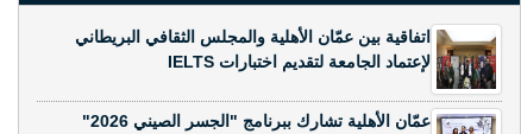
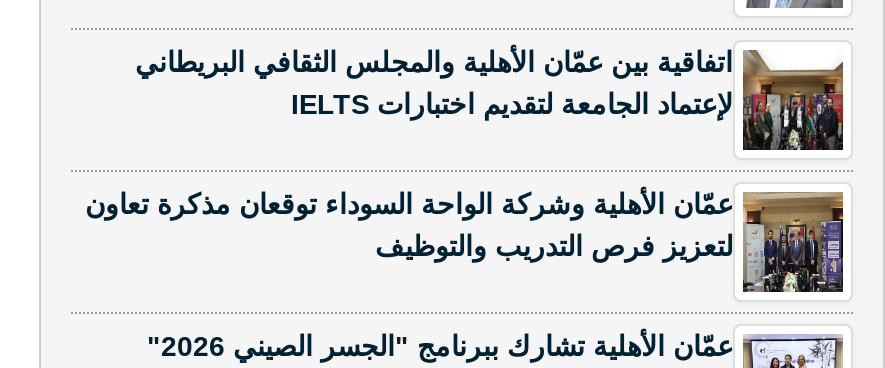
none -> [85,188,843,294] [image] | عمّان الأهلية وشركة الواحة السوداء توقعان مذكرة تعاون | لتعزيز فرص التدريب والتوظيف

